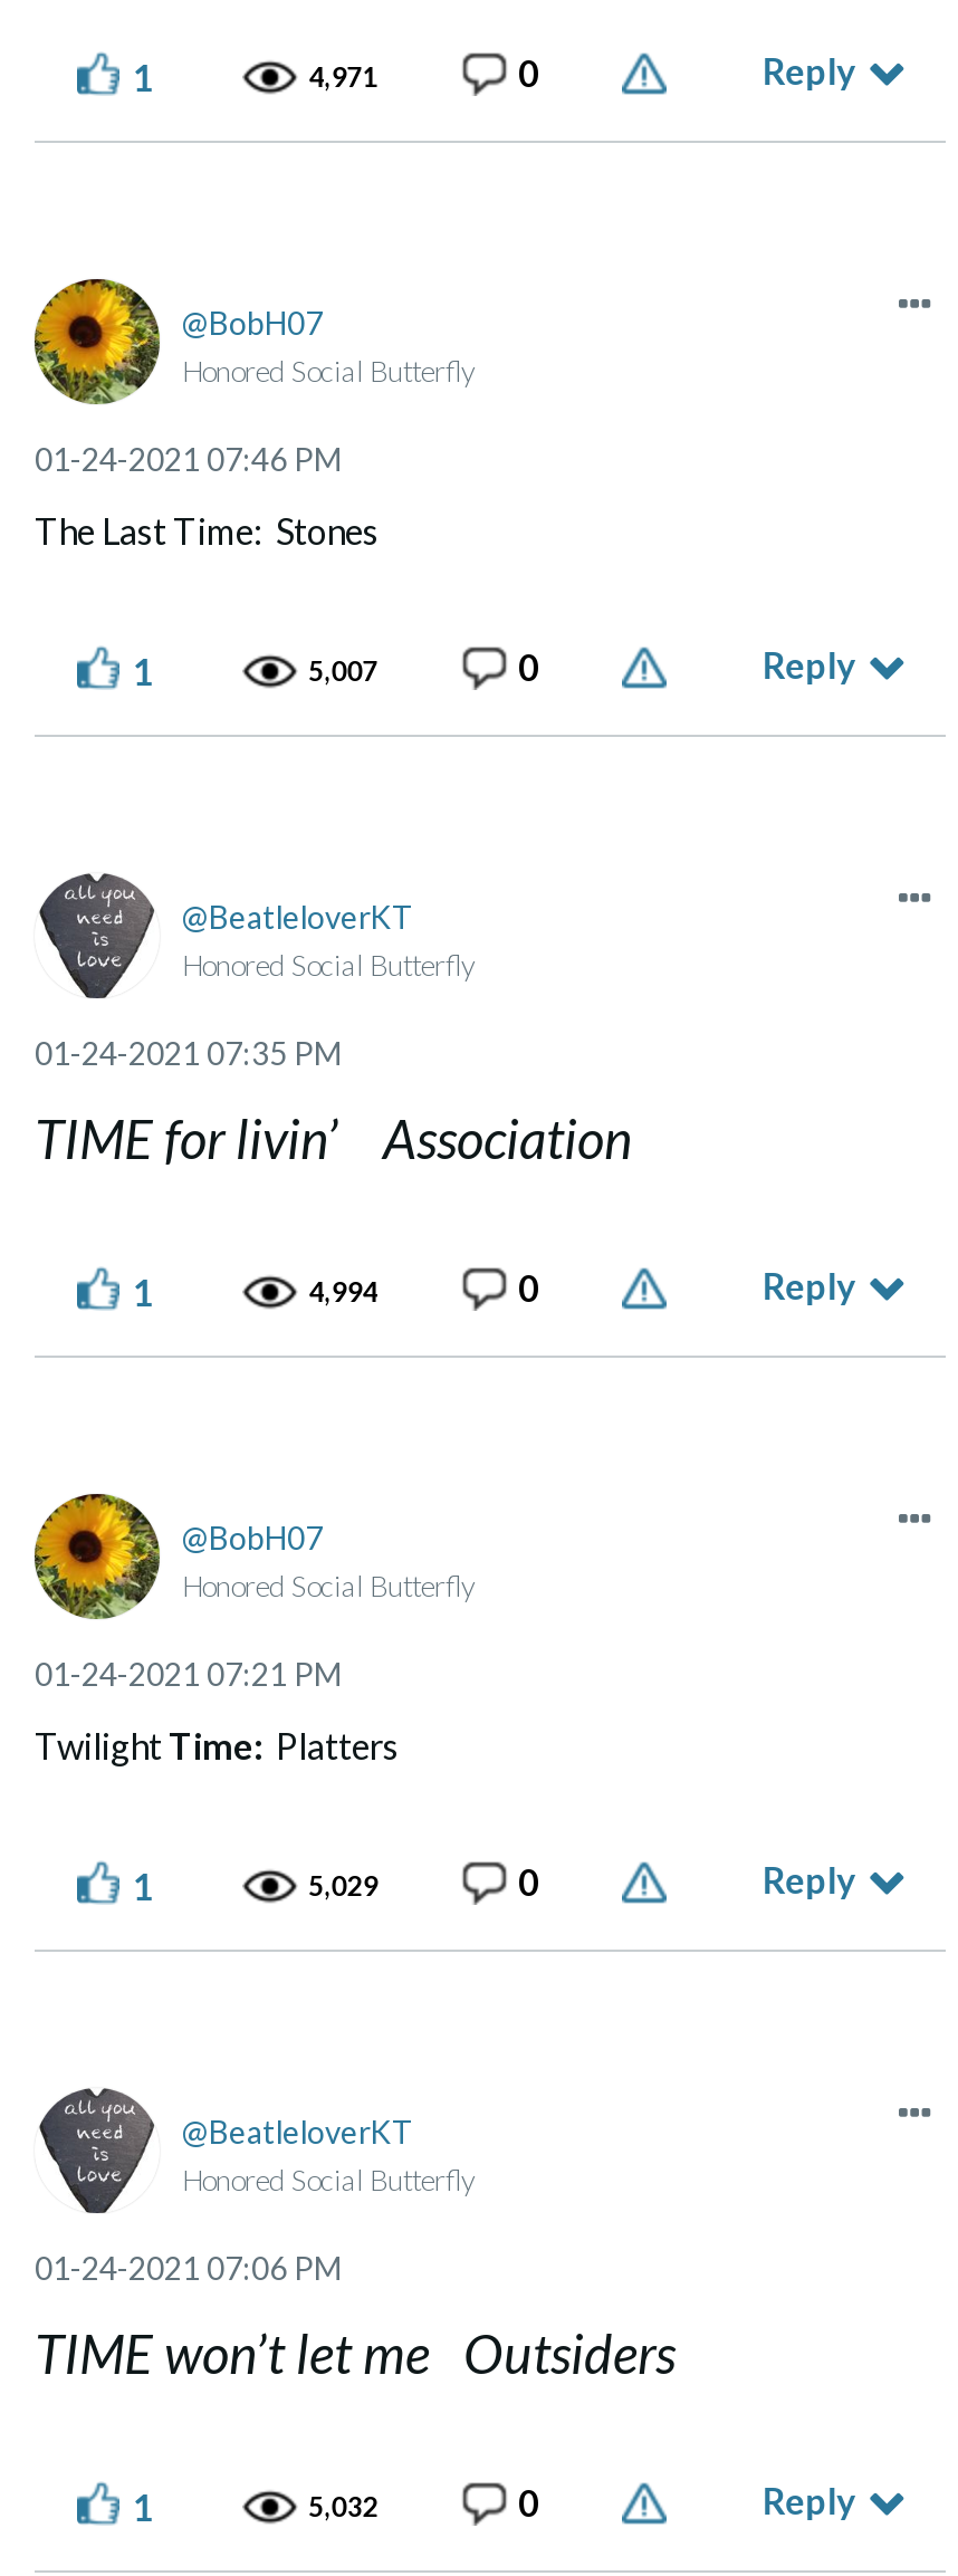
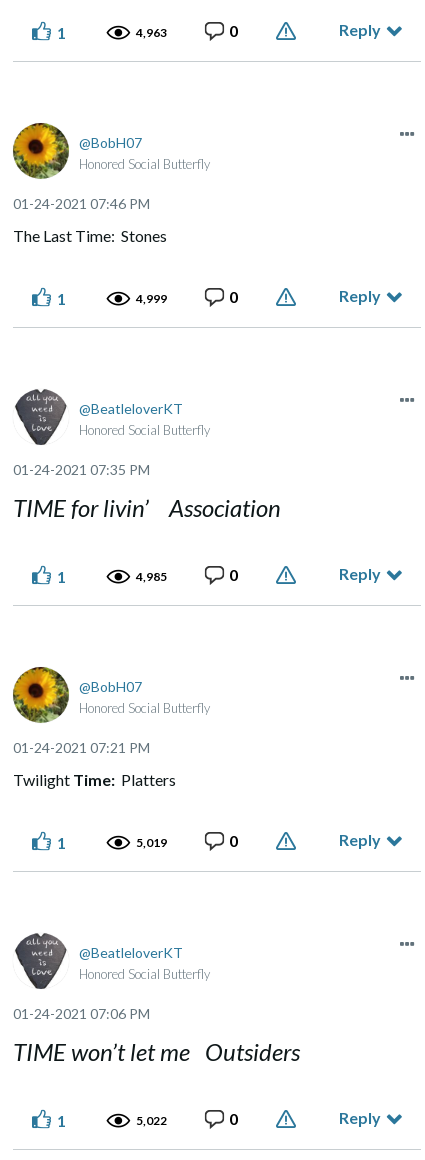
[309,60,378,93] 4,971 -> [136,25,167,40] 4,963
[309,654,378,687] 5,007 -> [136,291,167,306] 4,999
[309,1274,378,1308] 4,994 -> [136,569,167,584] 4,985
[309,1869,378,1902] 5,029 -> [136,835,167,850] 5,019
[309,2489,378,2523] 5,032 -> [136,1113,167,1128] 5,022

